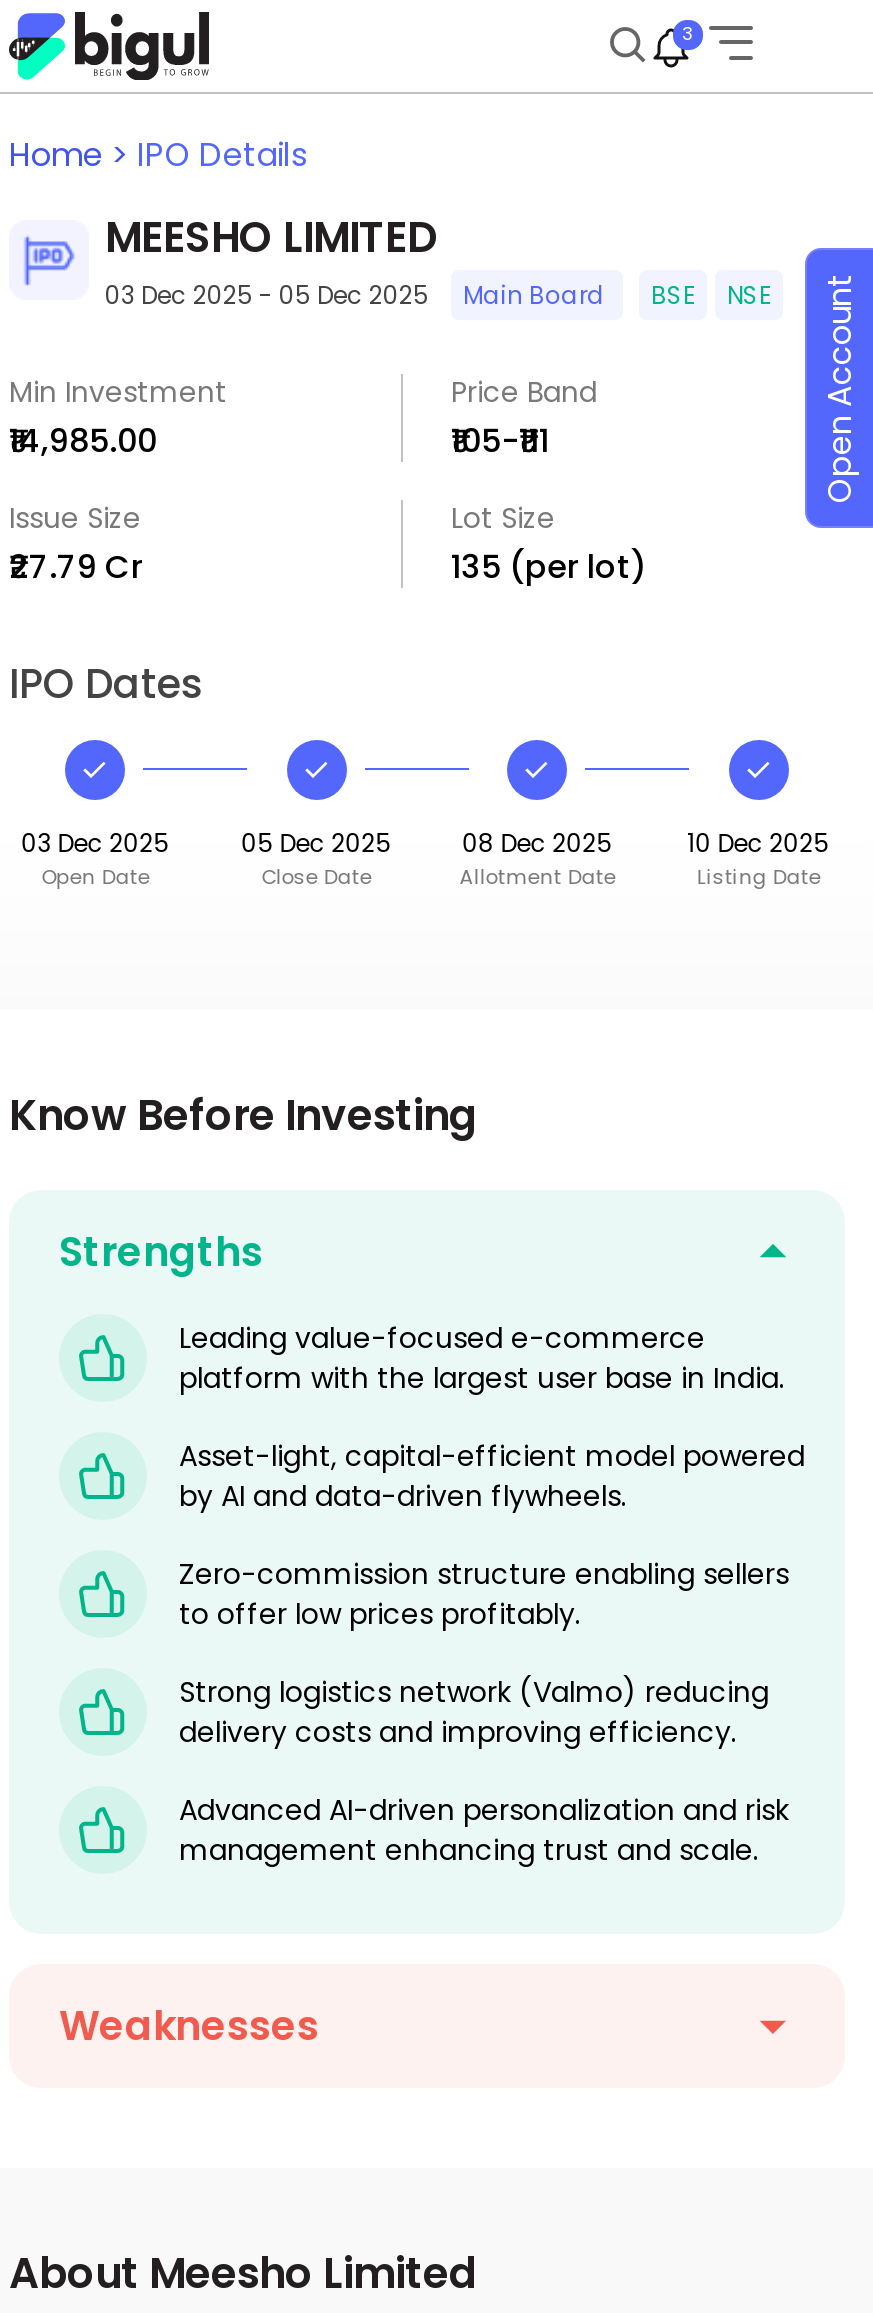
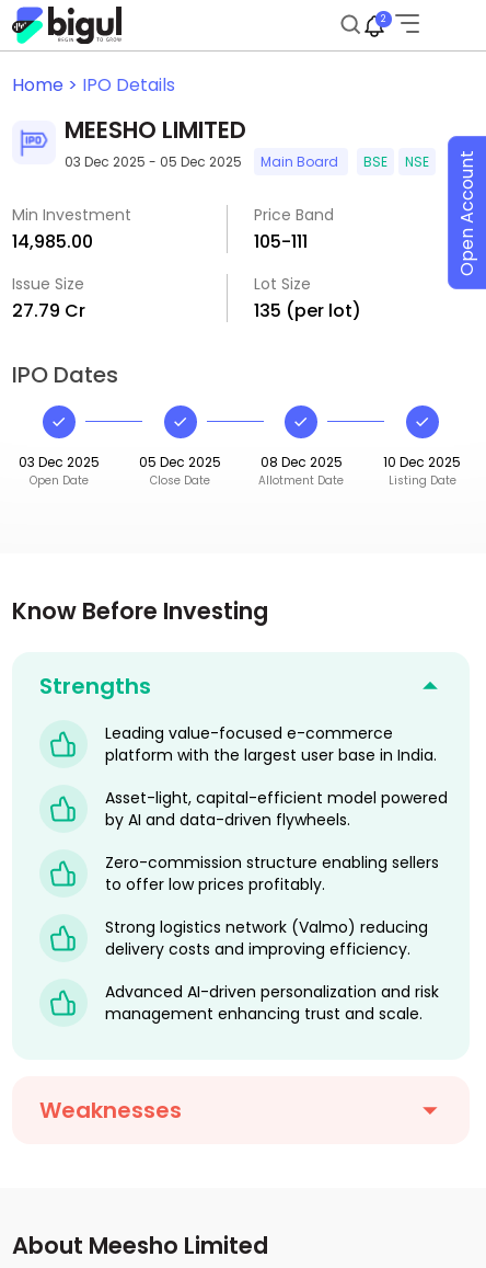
[682,22,694,46] 3 -> [381,12,386,25] 2

